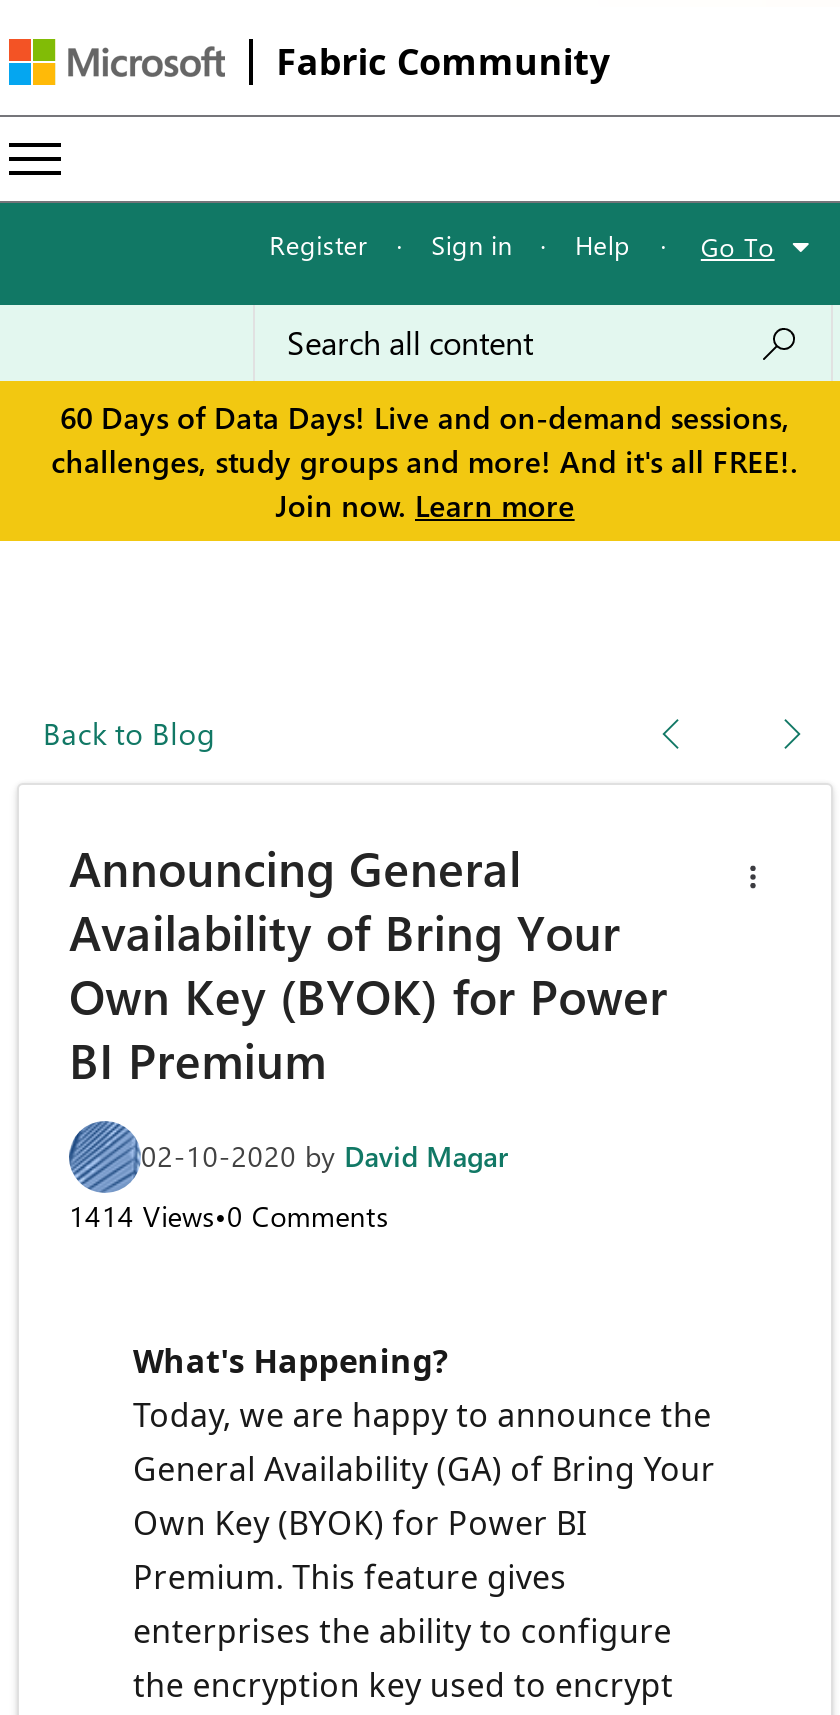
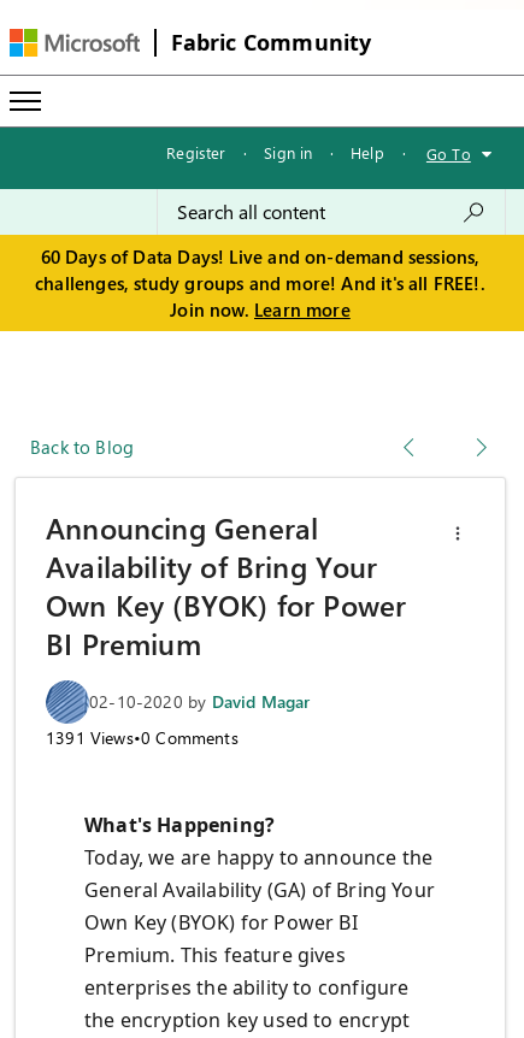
[69,1198,389,1236] 1414 Views•0 Comments -> [46,727,238,749] 1391 Views•0 Comments

